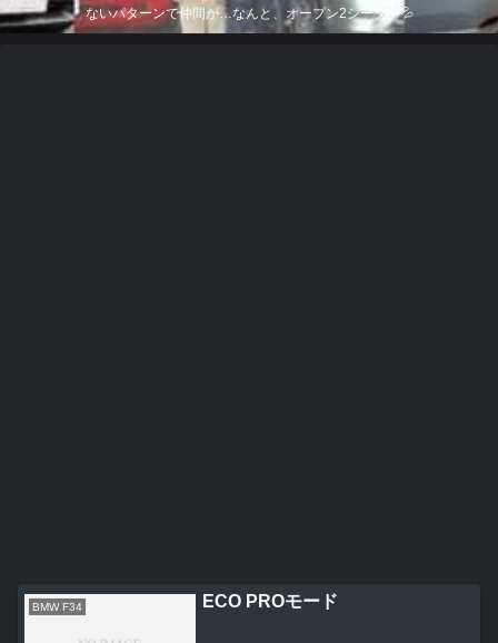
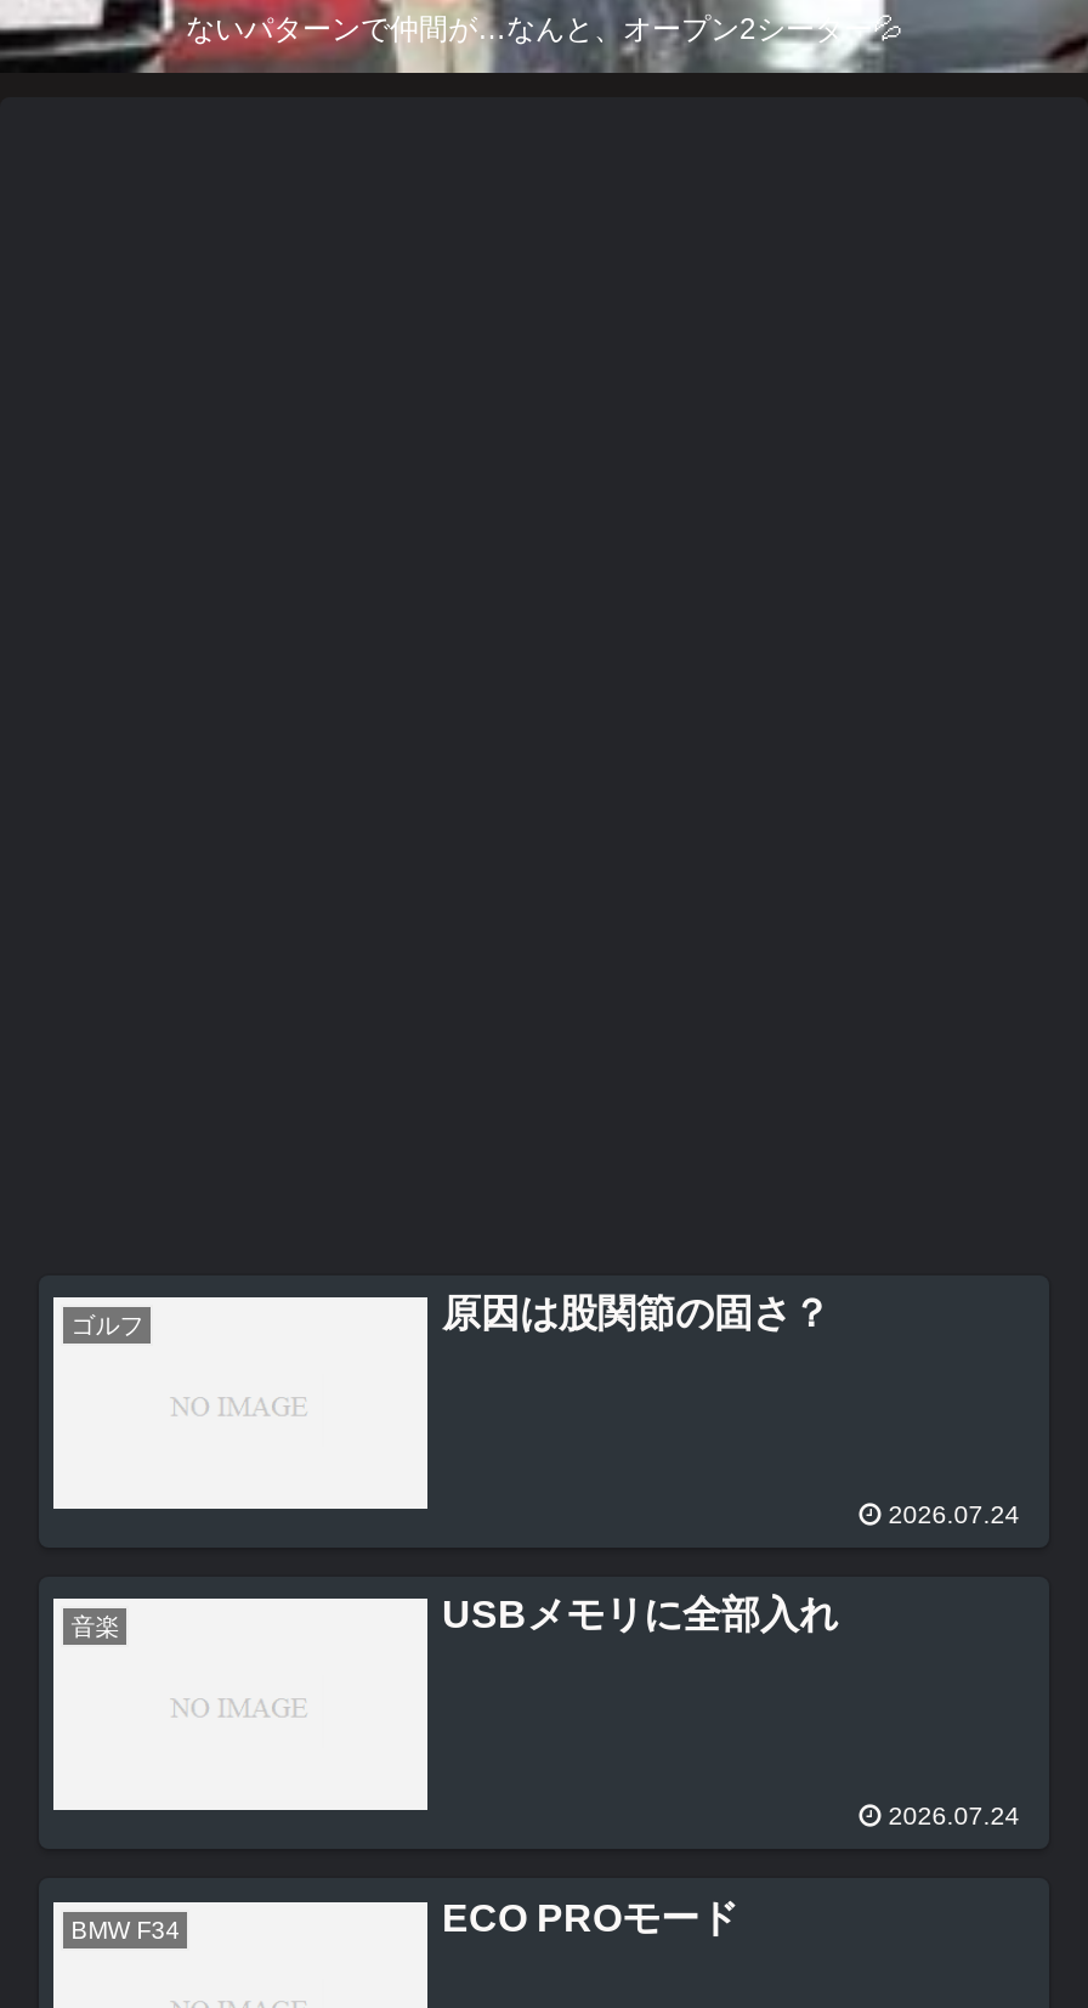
none -> [71,1293,831,1339] ゴルフ | 原因は股関節の固さ？
none -> [71,1595,838,1641] 音楽 | USBメモリに全部入れ
none -> [888,1498,1020,1527] 2026.07.24
none -> [888,1800,1020,1829] 2026.07.24

